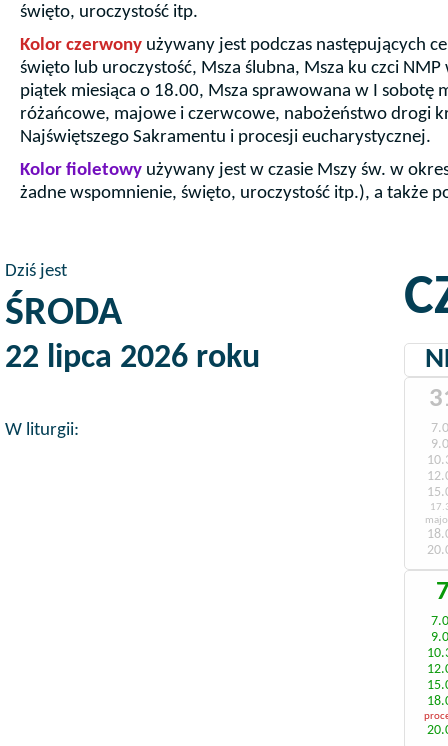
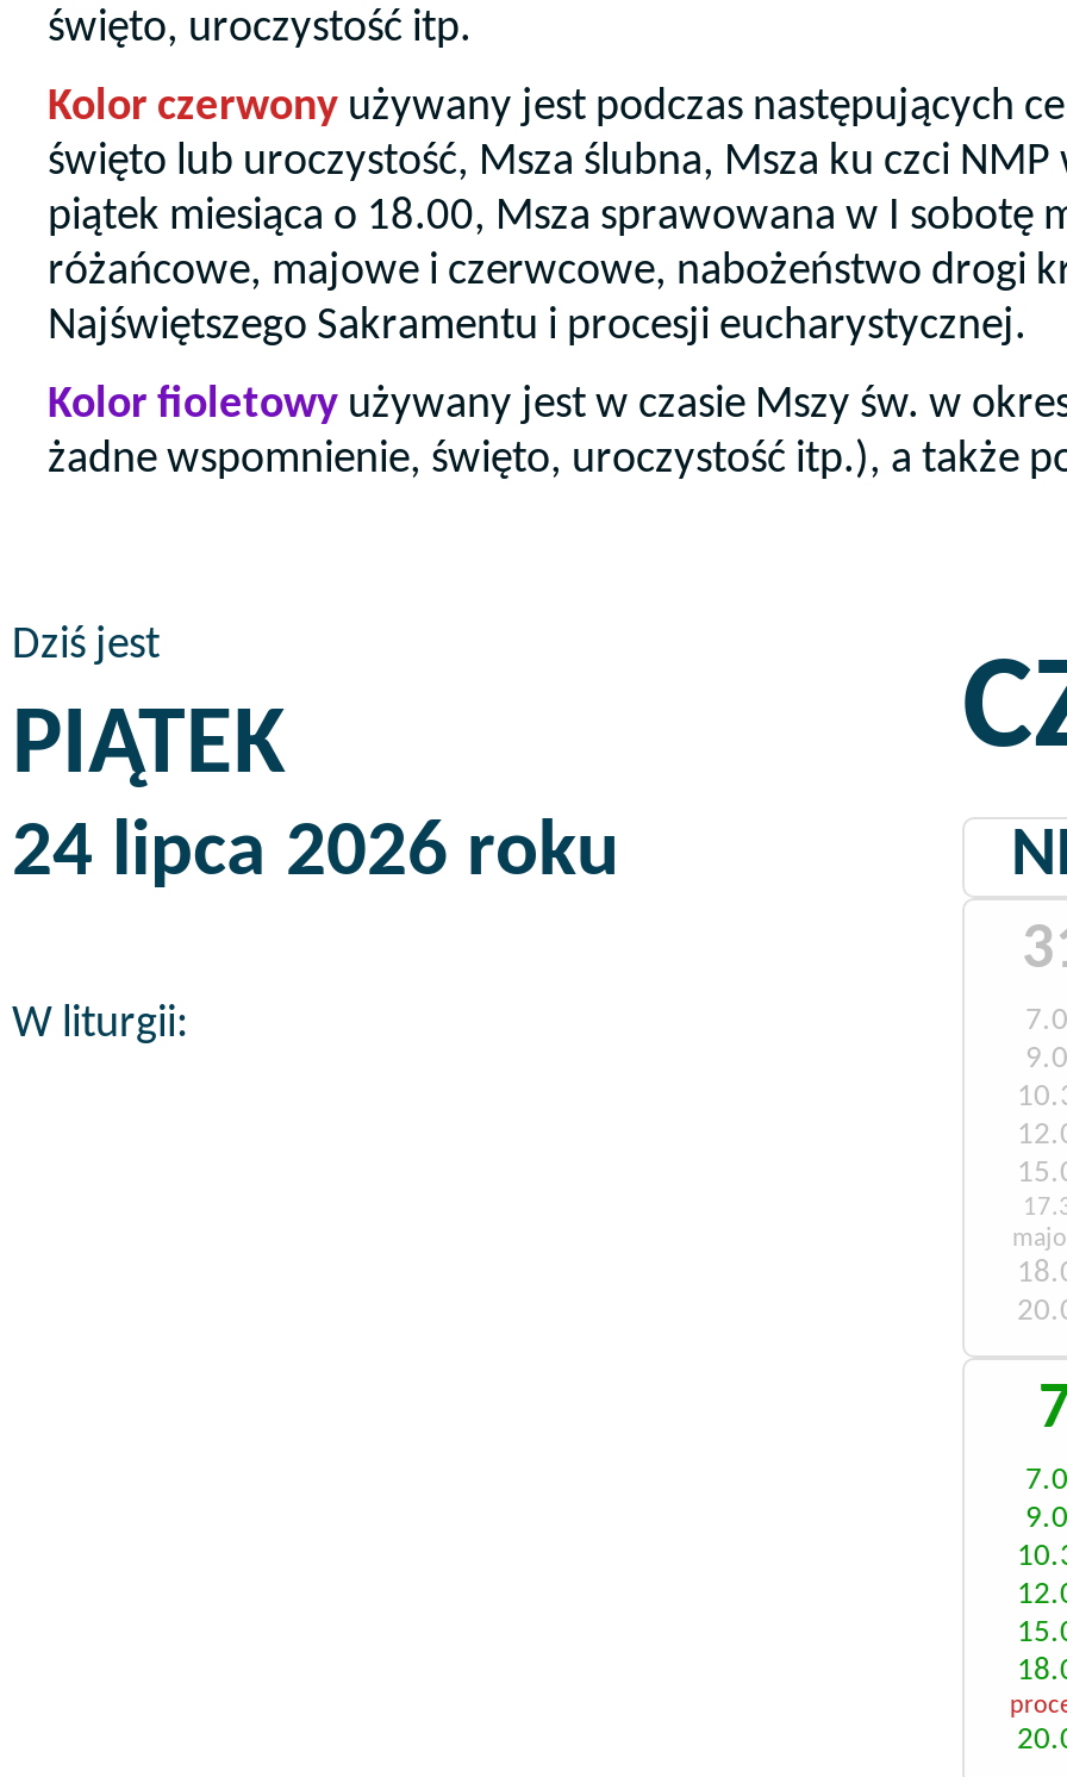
[5,294,260,375] ŚRODA | 22 lipca 2026 roku -> [12,700,619,893] PIĄTEK | 24 lipca 2026 roku

